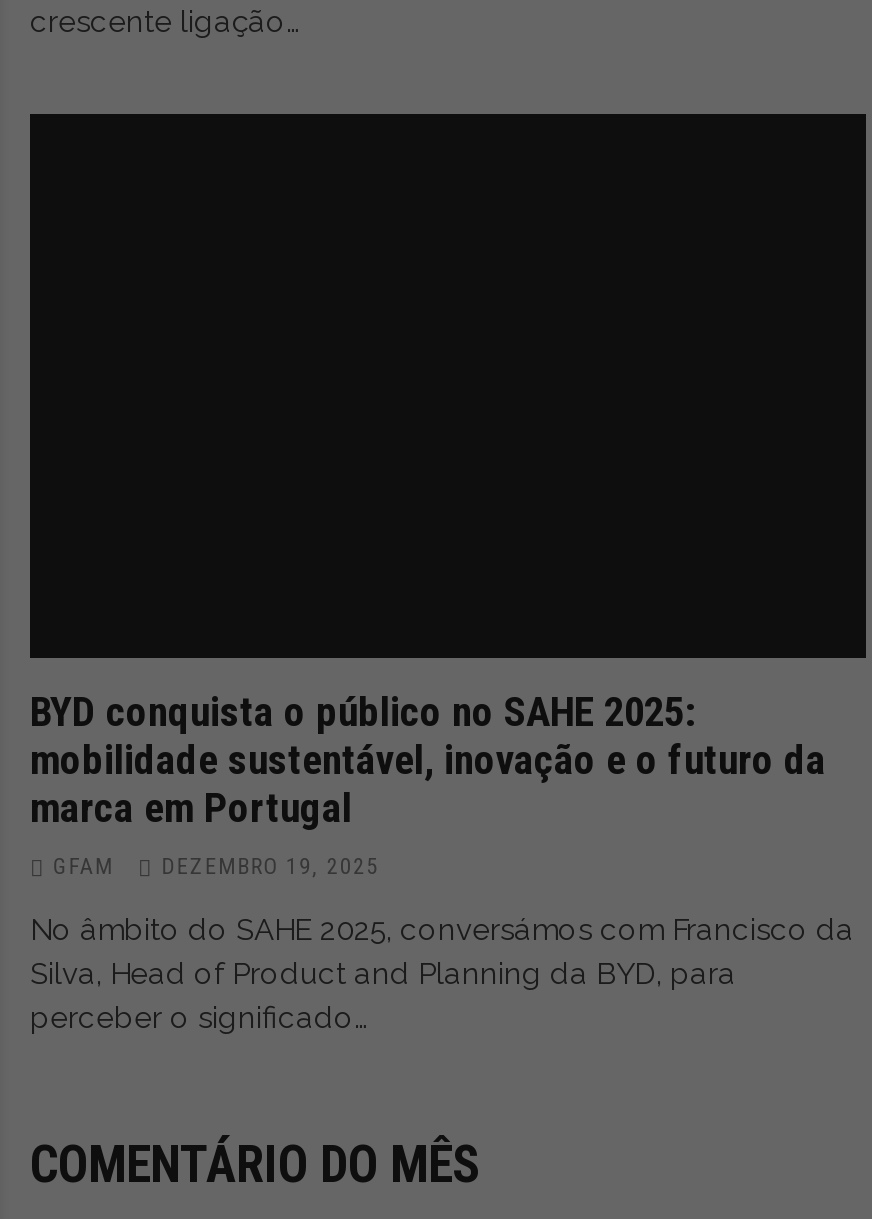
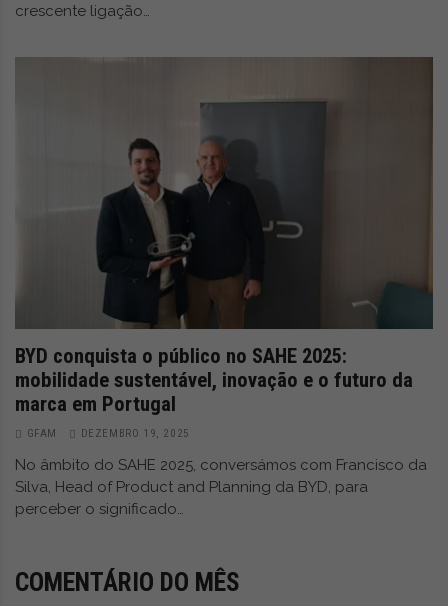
none -> [15,56,434,330] [image]

